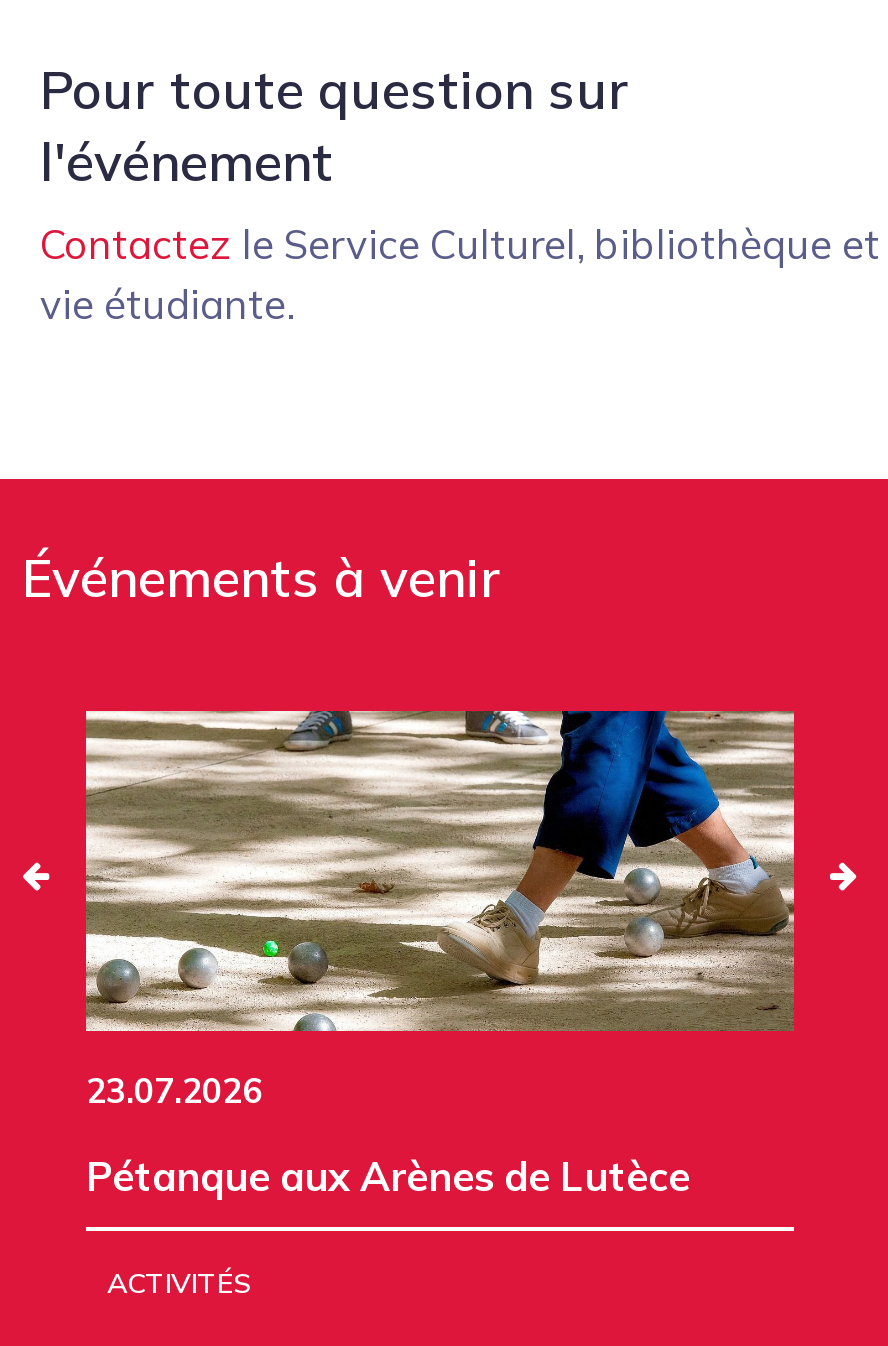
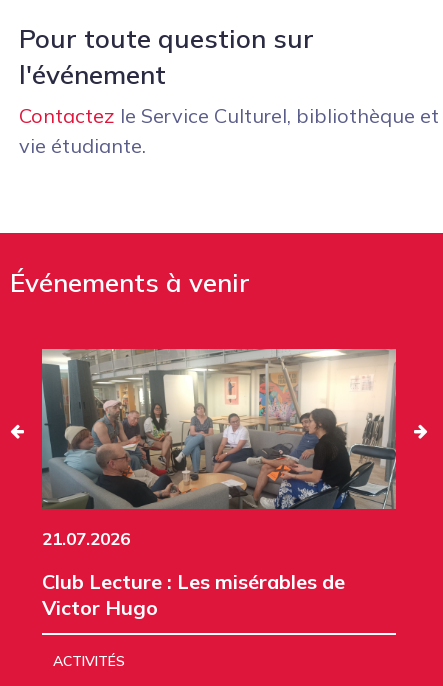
[84,709,796,1110] [image] | 23.07.2026 -> [41,348,397,549] [image] | 21.07.2026
[86,1150,690,1200] Pétanque aux Arènes de Lutèce -> [42,569,345,620] Club Lecture : Les misérables de | Victor Hugo

